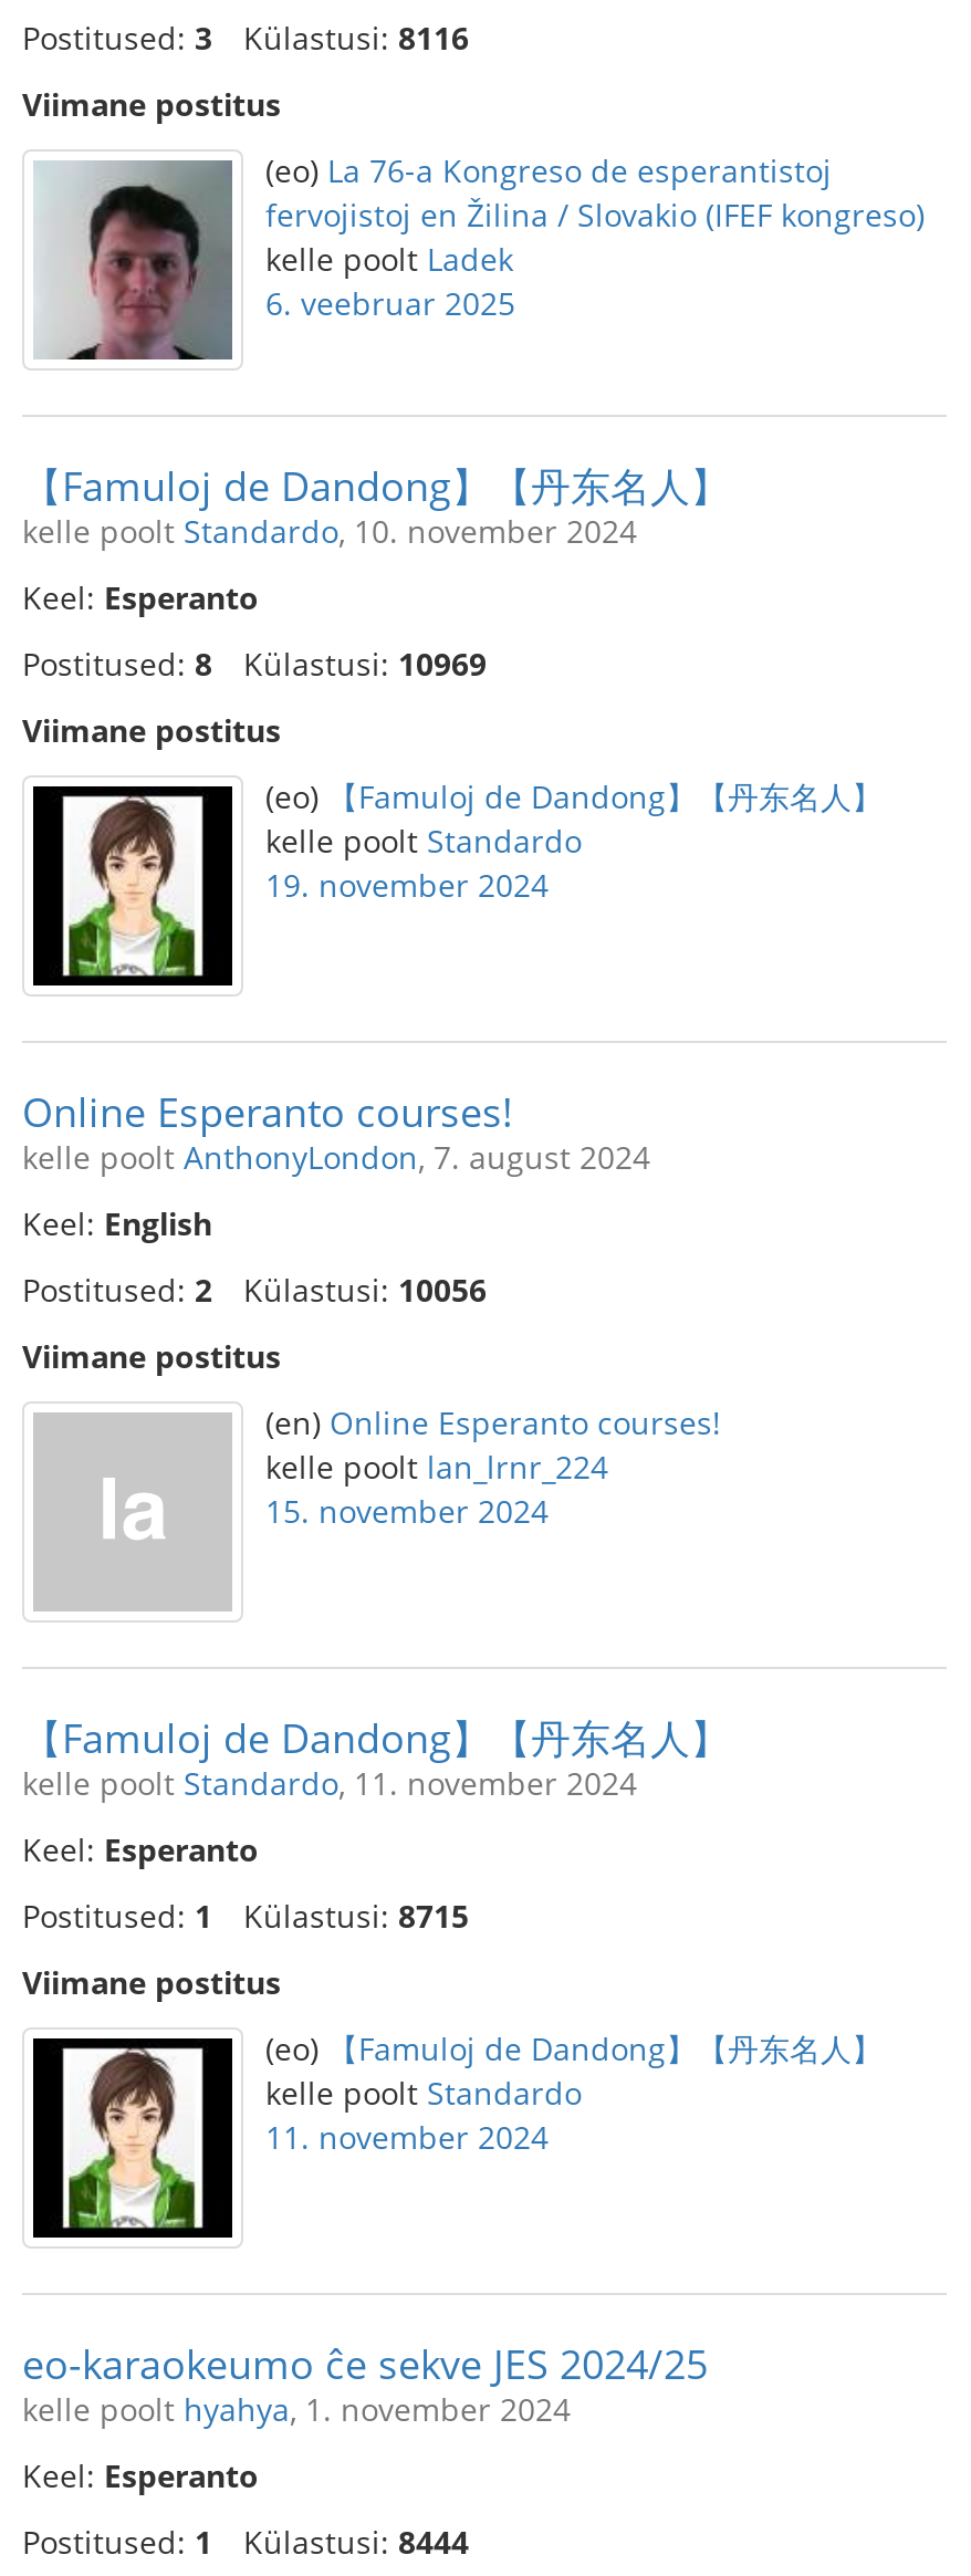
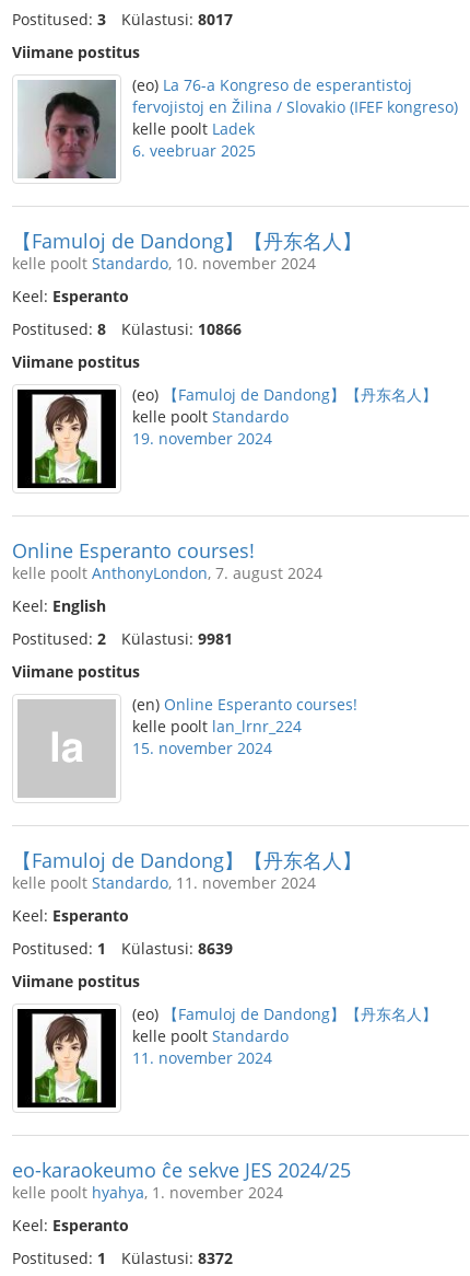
[22,17,469,59] Postitused: 3 Külastusi: 8116 -> [12,9,233,30] Postitused: 3 Külastusi: 8017
[22,643,487,685] Postitused: 8 Külastusi: 10969 -> [12,318,242,339] Postitused: 8 Külastusi: 10866
[22,1269,487,1311] Postitused: 2 Külastusi: 10056 -> [12,628,233,649] Postitused: 2 Külastusi: 9981
[22,1895,469,1937] Postitused: 1 Külastusi: 8715 -> [12,938,233,959] Postitused: 1 Külastusi: 8639
[22,2521,469,2563] Postitused: 1 Külastusi: 8444 -> [12,1248,233,1268] Postitused: 1 Külastusi: 8372

